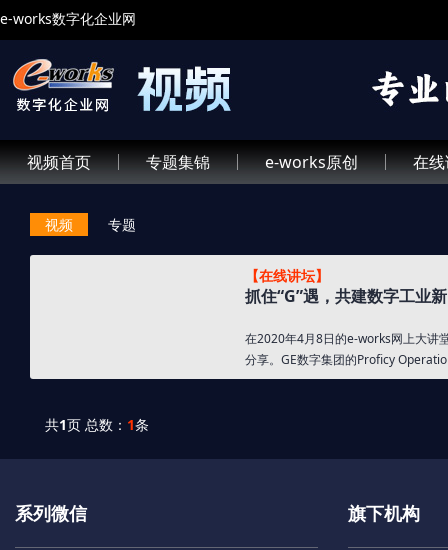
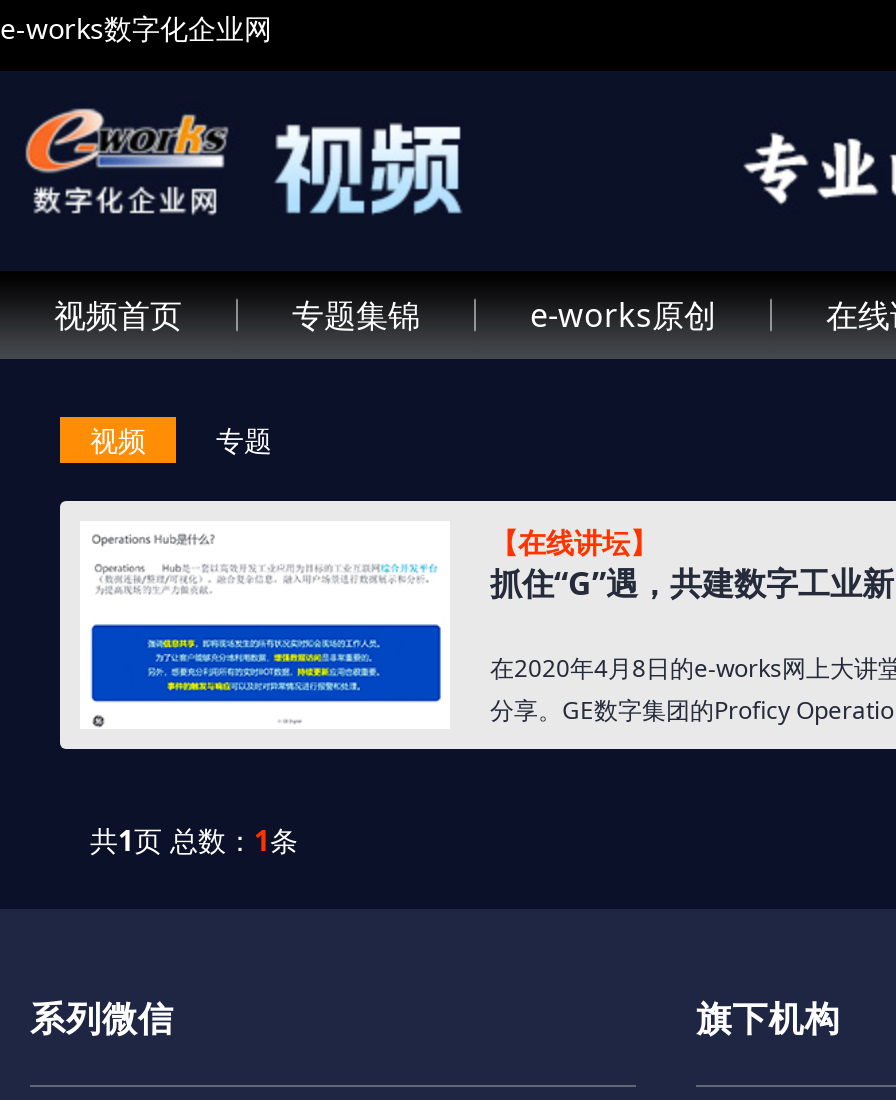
none -> [90,623,442,727] [image]

